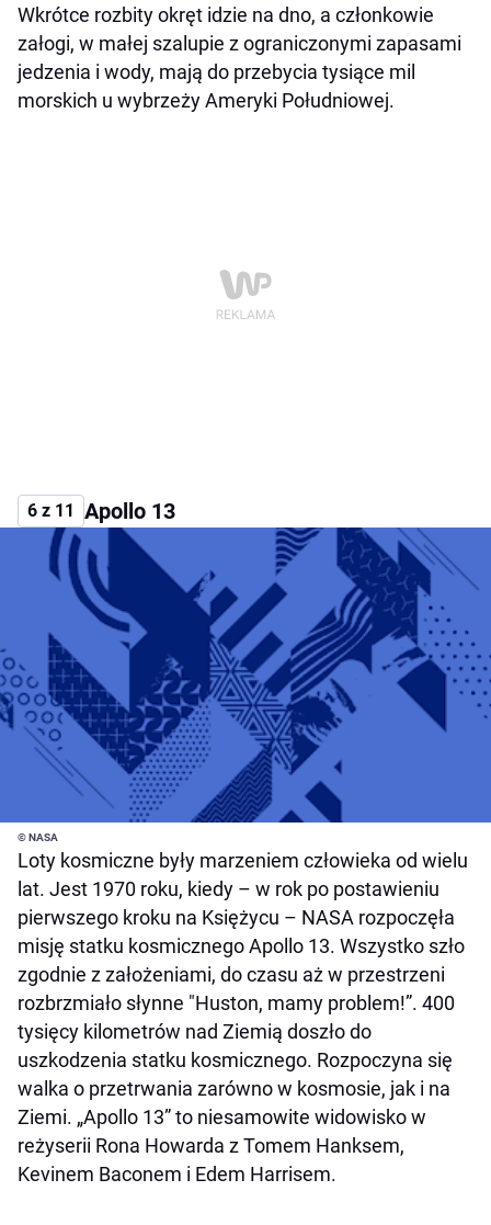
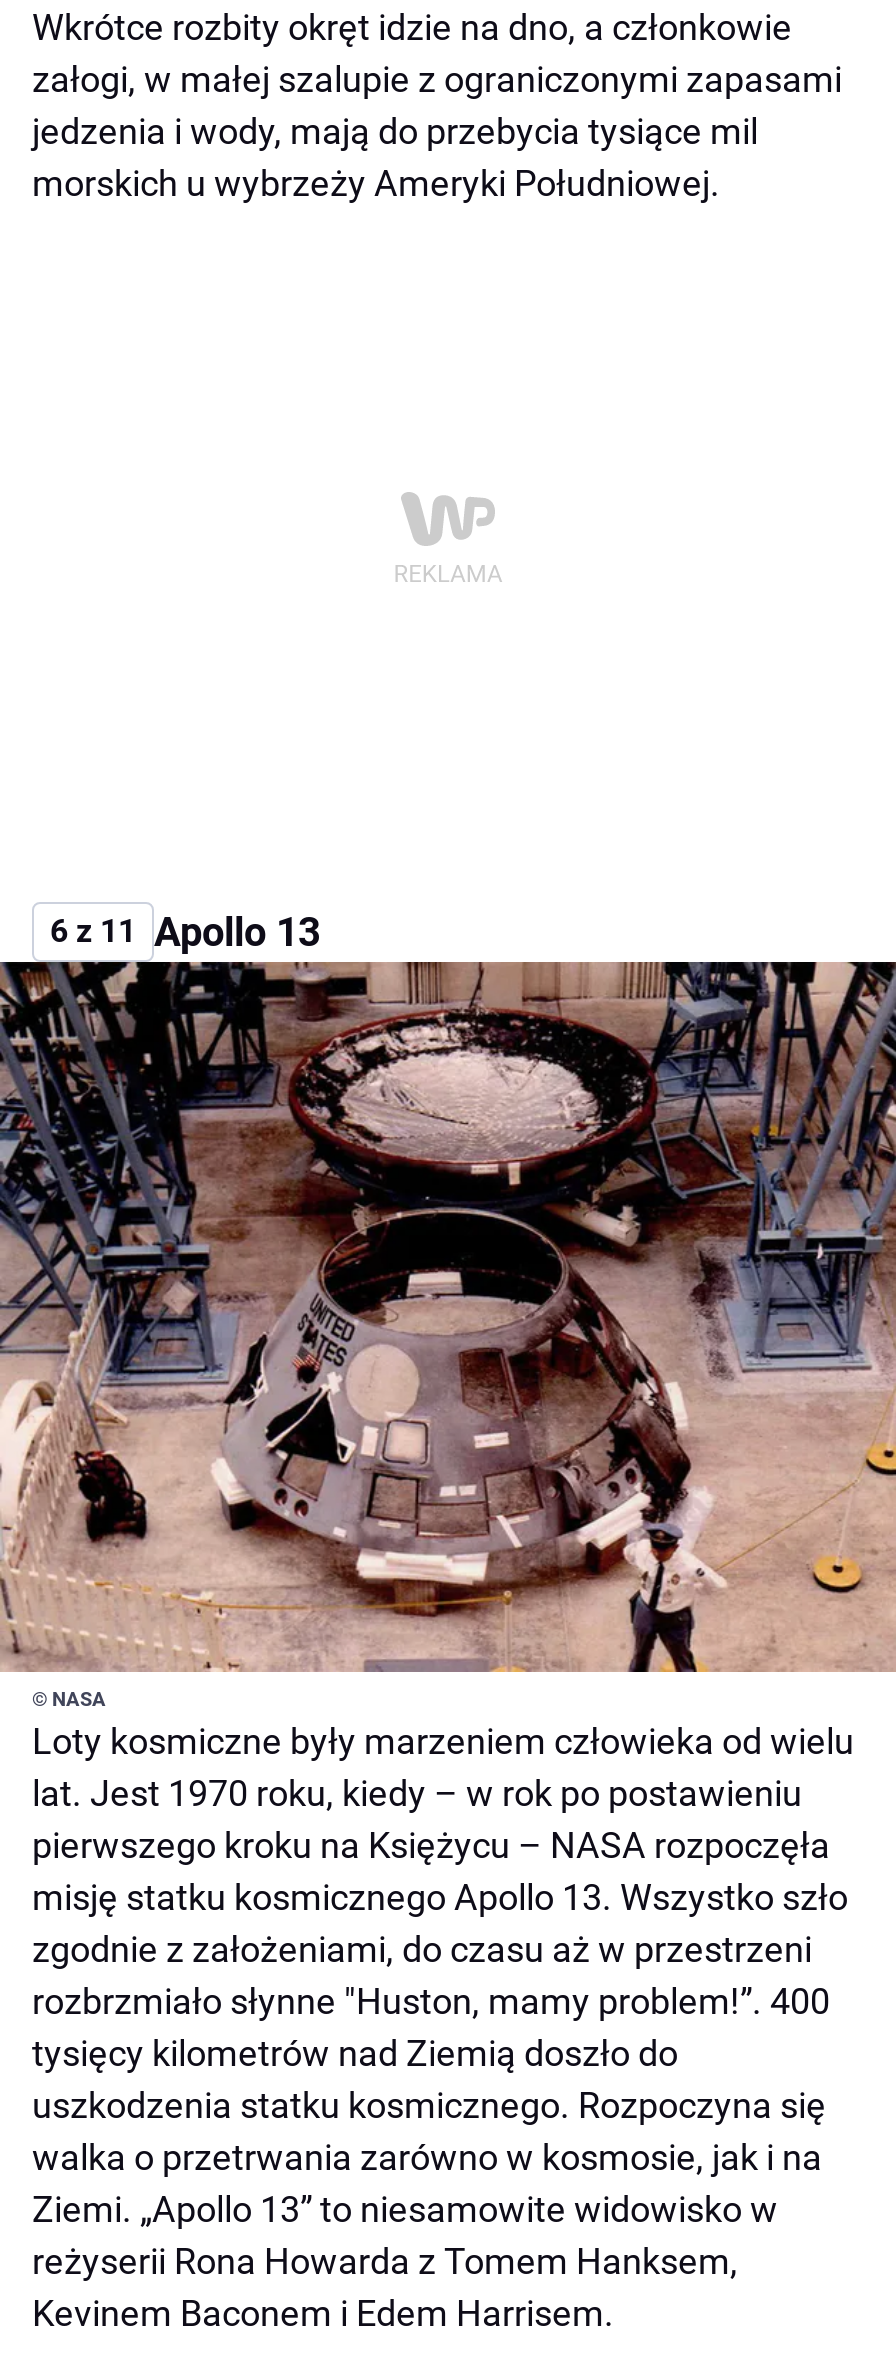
[3,526,488,824] [image] -> [6,960,890,1674] [image]

